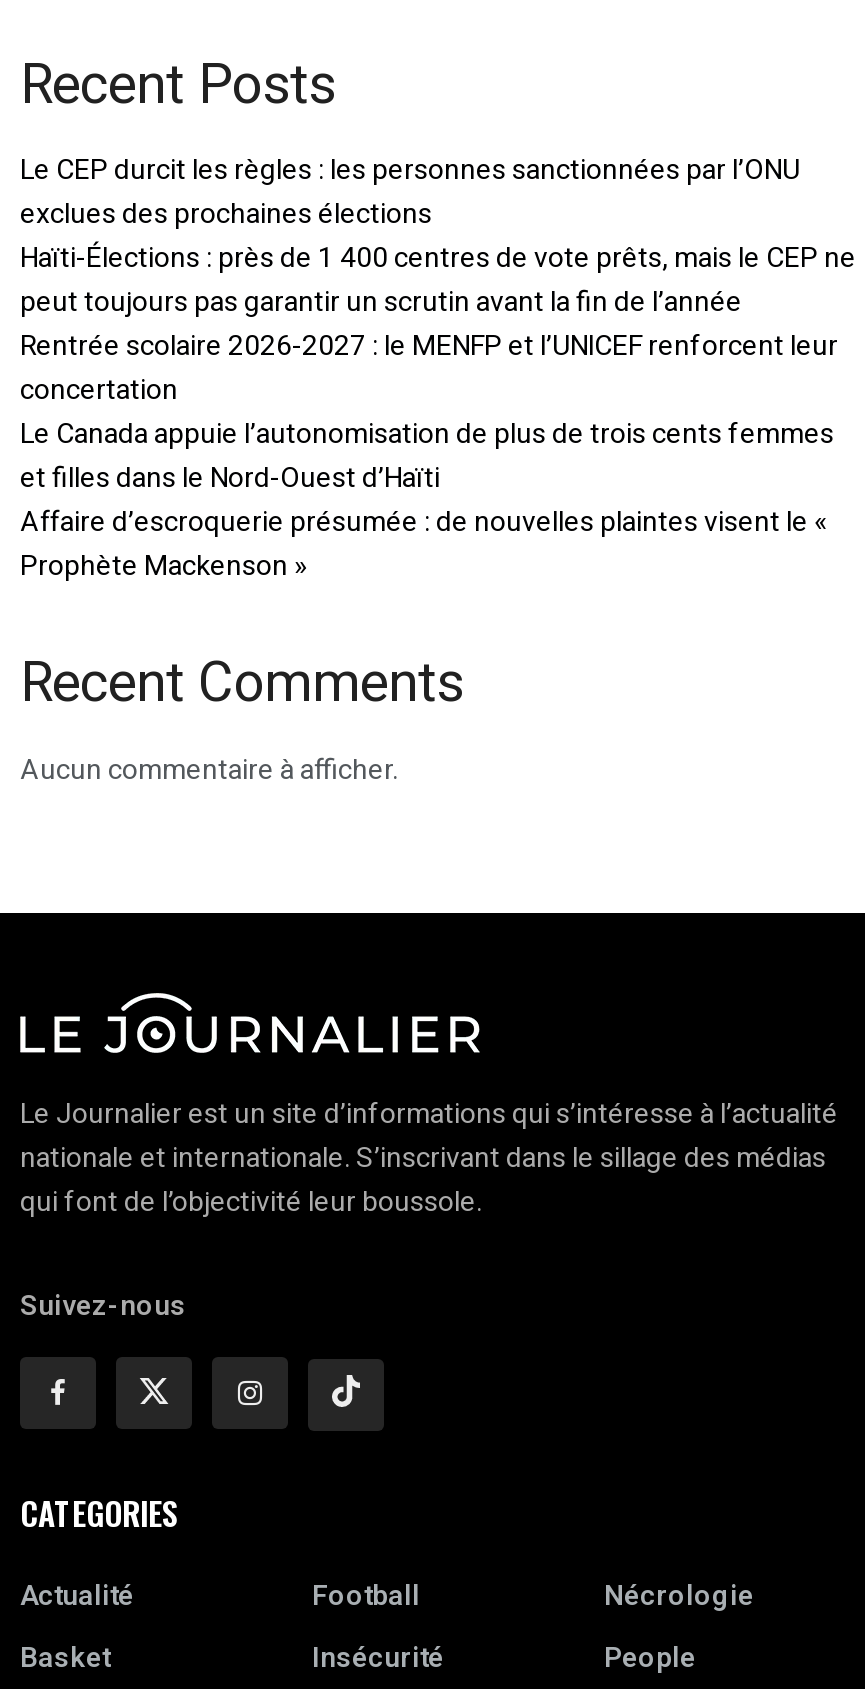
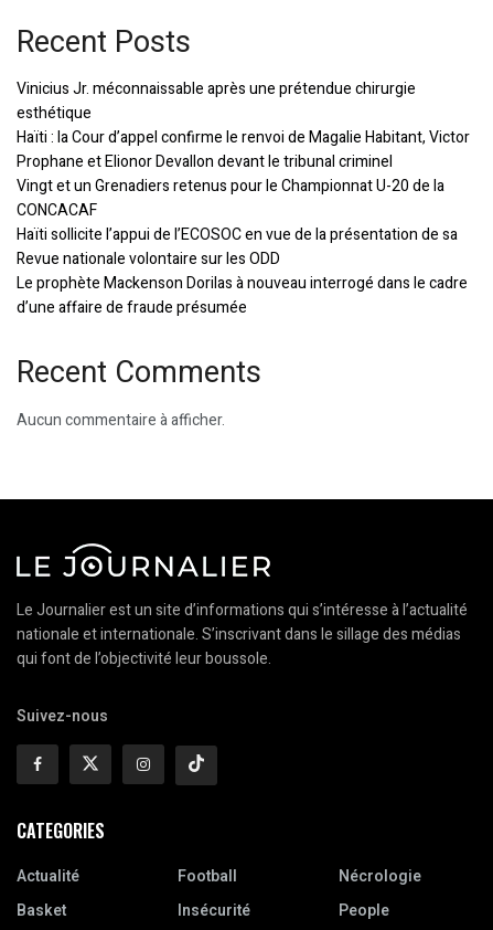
[20,150,856,588] Le CEP durcit les règles : les personnes sanctionnées par l’ONU | exclues des prochaines élections | Haïti-Élections : près de 1 400 centres de vote prêts, mais le CEP ne | peut toujours pas garantir un scrutin avant la fin de l’année | Rentrée scolaire 2026-2027 : le MENFP et l’UNICEF renforcent leur | concertation | Le Canada appuie l’autonomisation de plus de trois cents femmes | et filles dans le Nord-Ouest d’Haïti | Affaire d’escroquerie présumée : de nouvelles plaintes visent le « | Prophète Mackenson » -> [17,78,470,320] Vinicius Jr. méconnaissable après une prétendue chirurgie | esthétique | Haïti : la Cour d’appel confirme le renvoi de Magalie Habitant, Victor | Prophane et Elionor Devallon devant le tribunal criminel | Vingt et un Grenadiers retenus pour le Championnat U-20 de la | CONCACAF | Haïti sollicite l’appui de l’ECOSOC en vue de la présentation de sa | Revue nationale volontaire sur les ODD | Le prophète Mackenson Dorilas à nouveau interrogé dans le cadre | d’une affaire de fraude présumée

